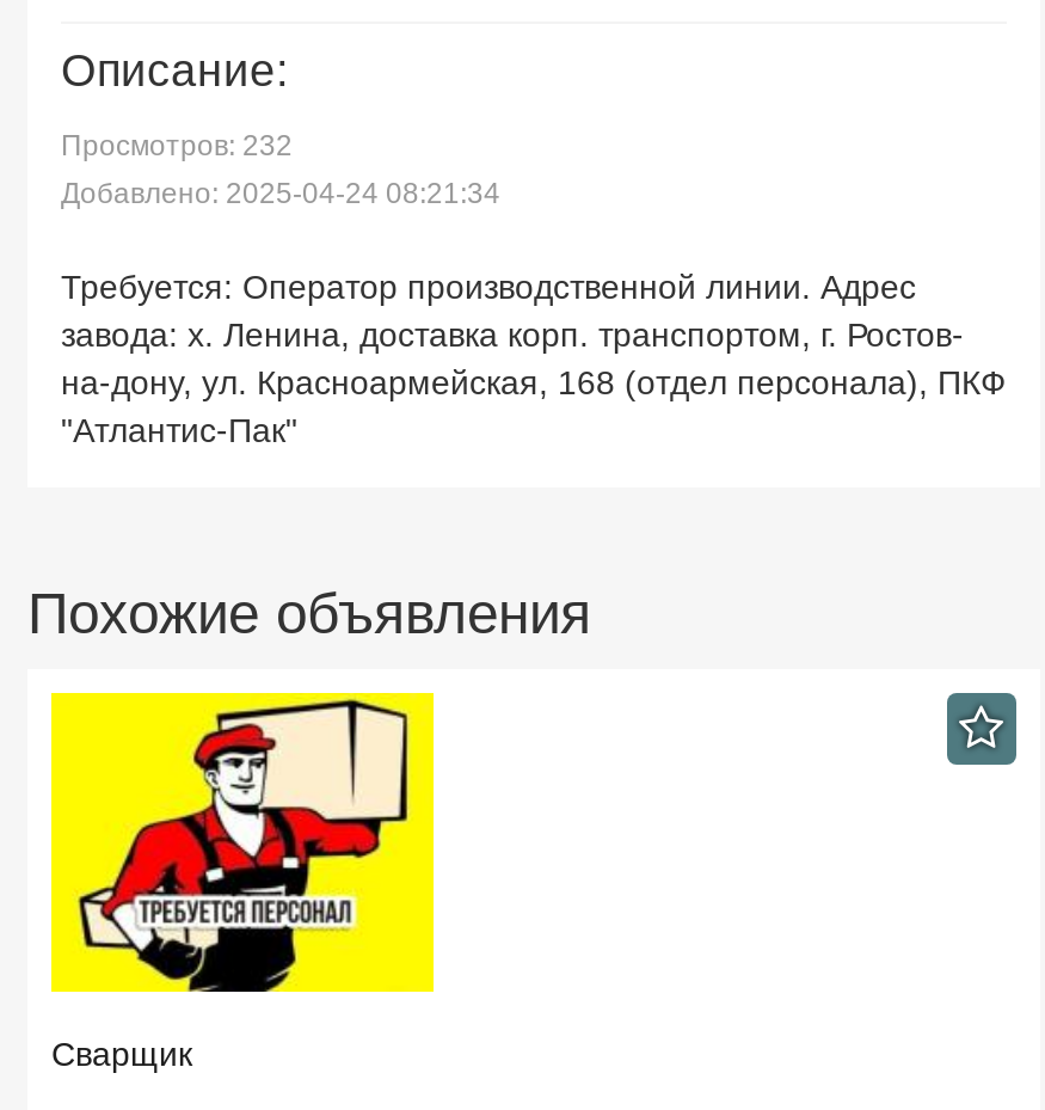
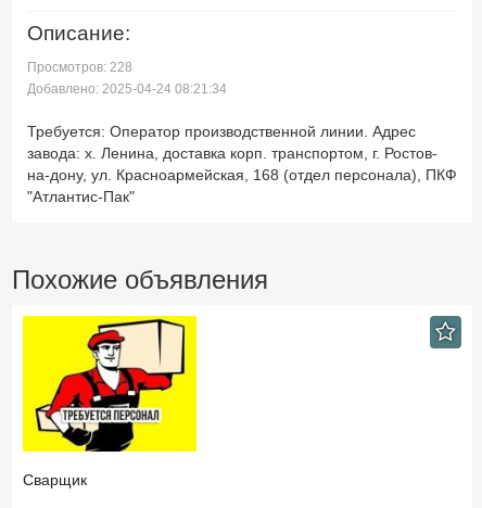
[61,129,293,162] Просмотров: 232 -> [27,60,132,75] Просмотров: 228

